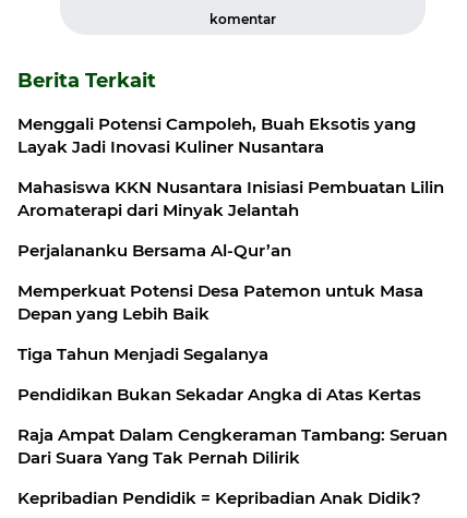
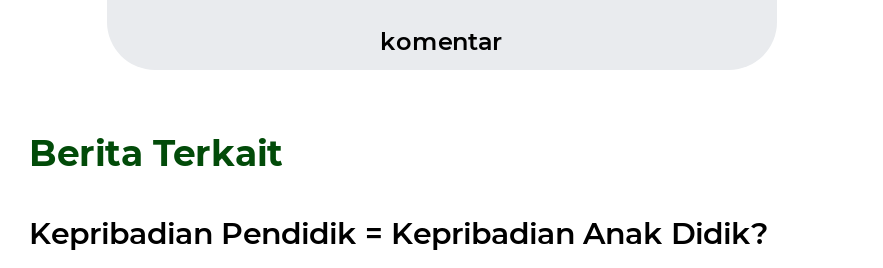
[17,113,447,468] Menggali Potensi Campoleh, Buah Eksotis yang | Layak Jadi Inovasi Kuliner Nusantara | Mahasiswa KKN Nusantara Inisiasi Pembuatan Lilin | Aromaterapi dari Minyak Jelantah | Perjalananku Bersama Al-Qur’an | Memperkuat Potensi Desa Patemon untuk Masa | Depan yang Lebih Baik | Tiga Tahun Menjadi Segalanya | Pendidikan Bukan Sekadar Angka di Atas Kertas | Raja Ampat Dalam Cengkeraman Tambang: Seruan | Dari Suara Yang Tak Pernah Dilirik -> none

